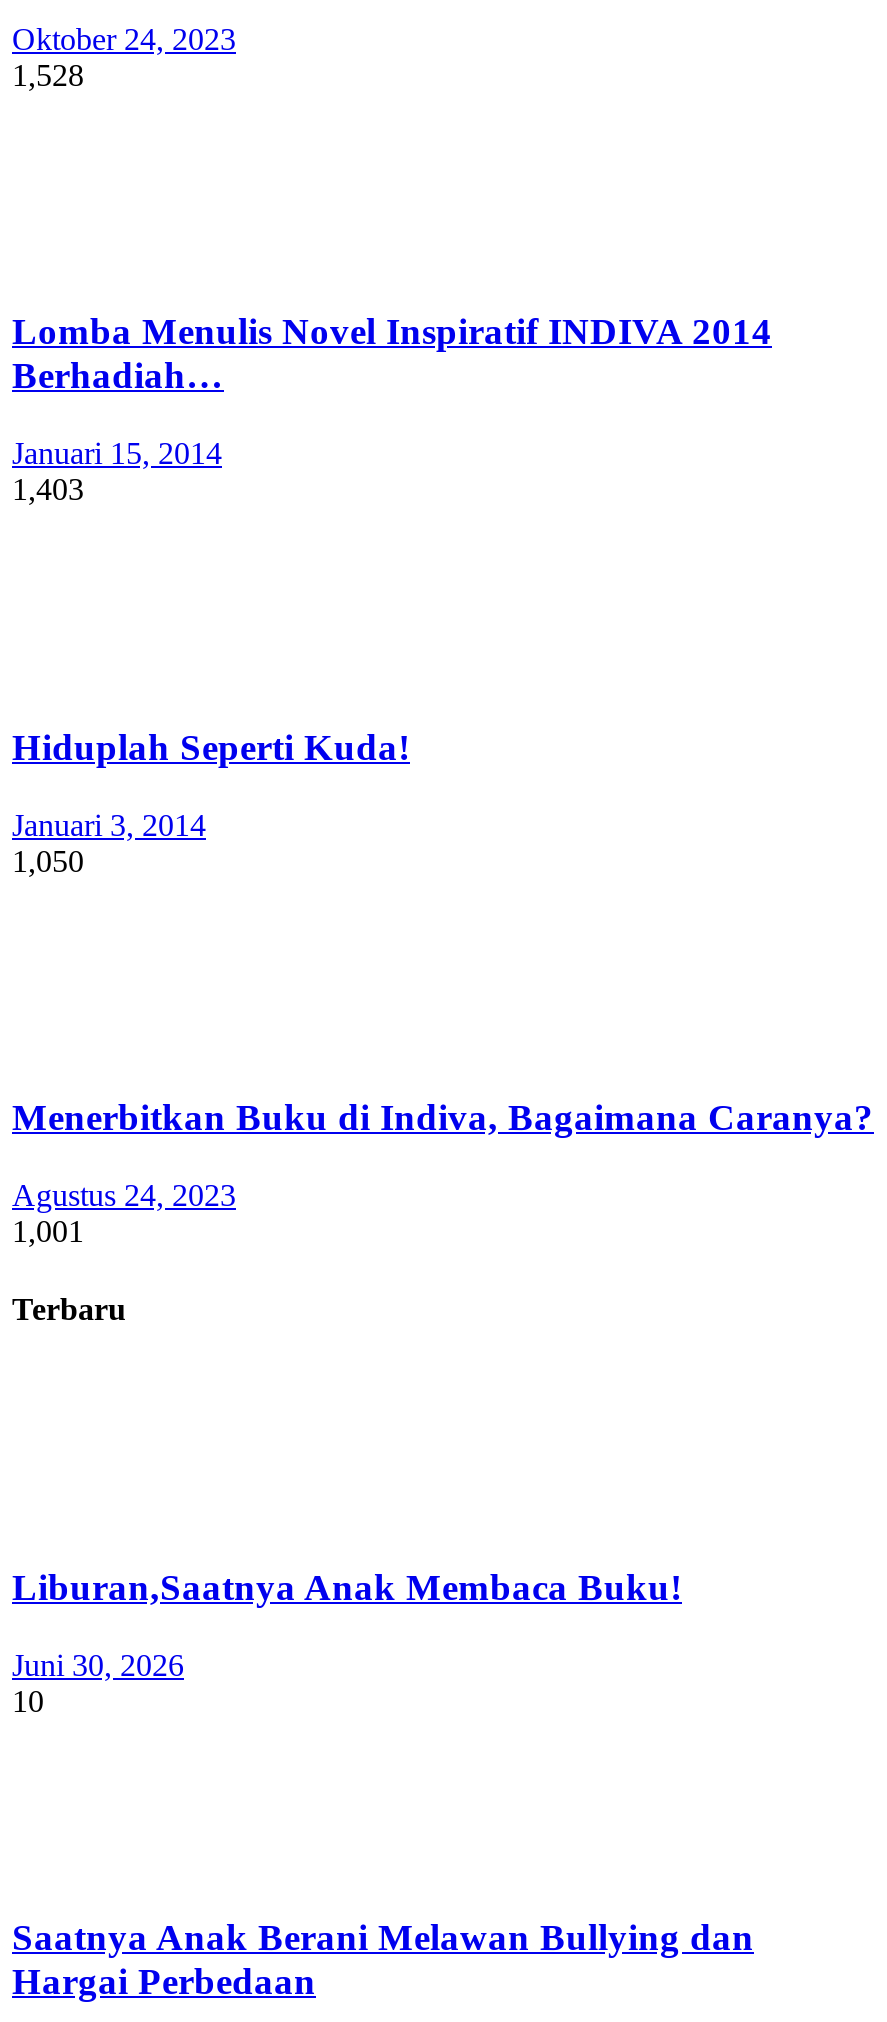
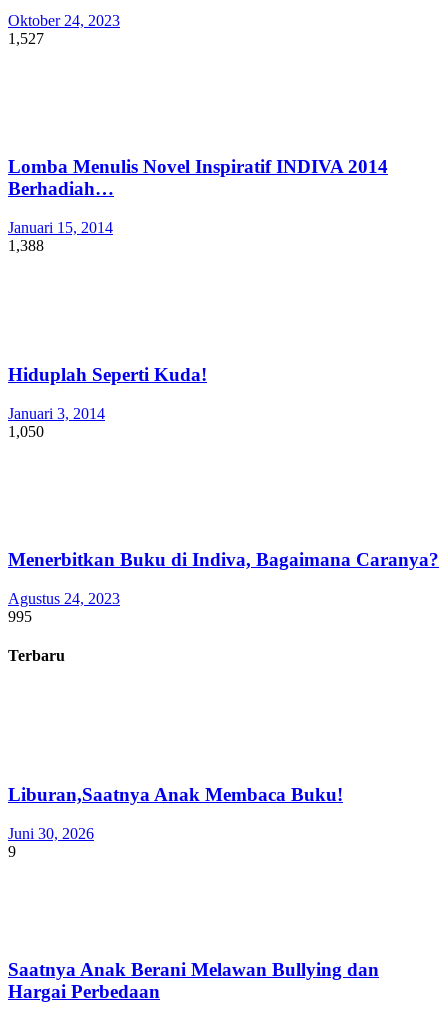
[12,57,84,91] 1,528 -> [8,30,44,47] 1,527
[12,472,84,506] 1,403 -> [8,237,44,254] 1,388
[12,1214,84,1248] 1,001 -> [8,608,32,625] 995
[12,1684,44,1718] 10 -> [8,843,16,860] 9

